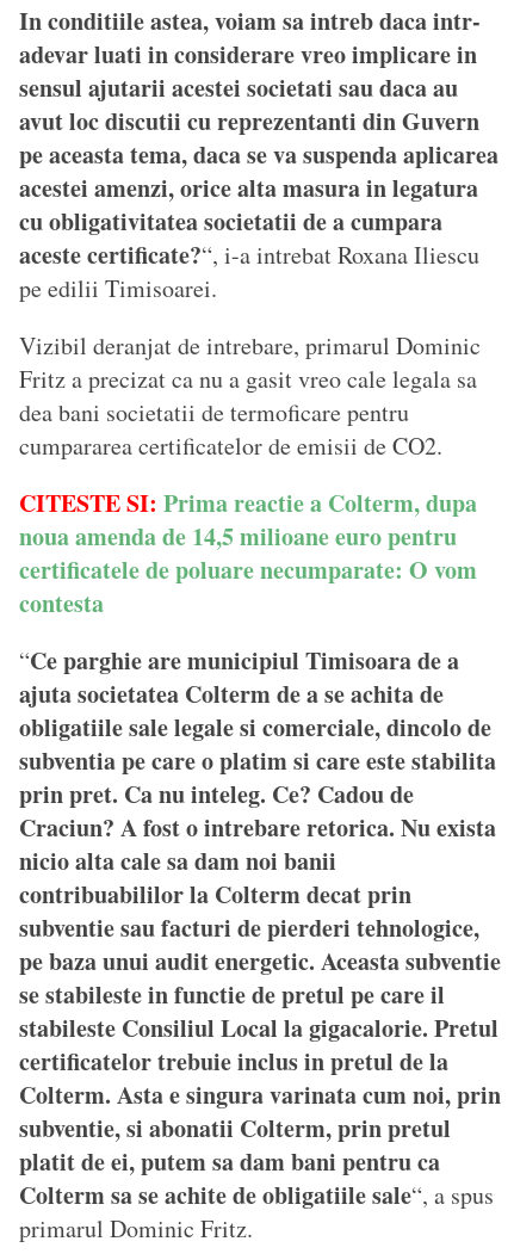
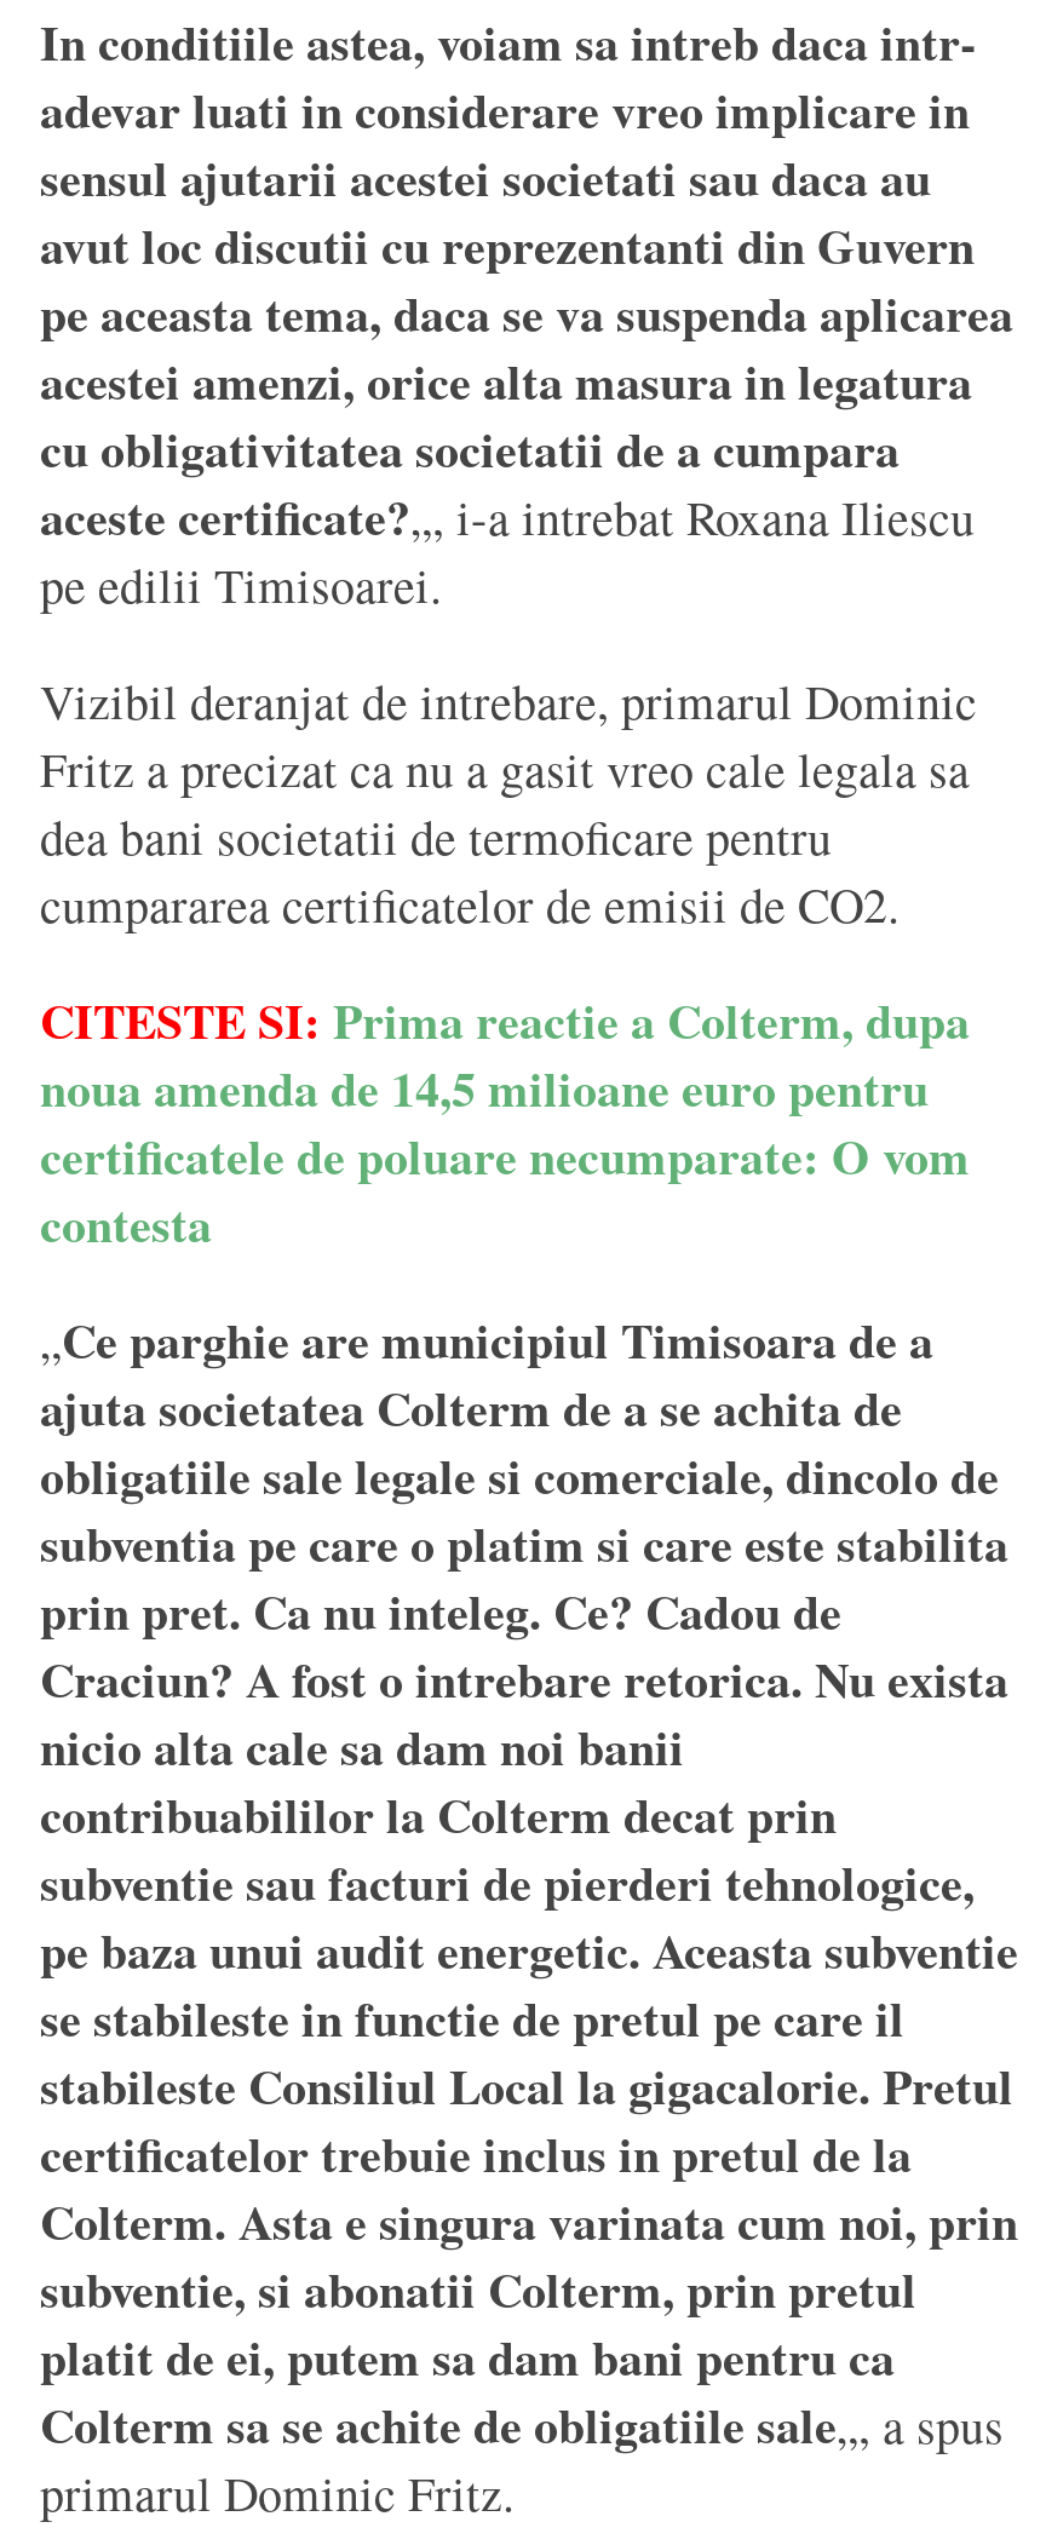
[19,238,479,272] aceste certificate?“, i-a intrebat Roxana Iliescu -> [40,483,975,553] aceste certificate?„, i-a intrebat Roxana Iliescu
[19,643,459,678] “Ce parghie are municipiul Timisoara de a -> [40,1306,933,1376] „Ce parghie are municipiul Timisoara de a
[19,1178,494,1213] Colterm sa se achite de obligatiile sale“, a spus -> [40,2391,1004,2461] Colterm sa se achite de obligatiile sale„, a spus

